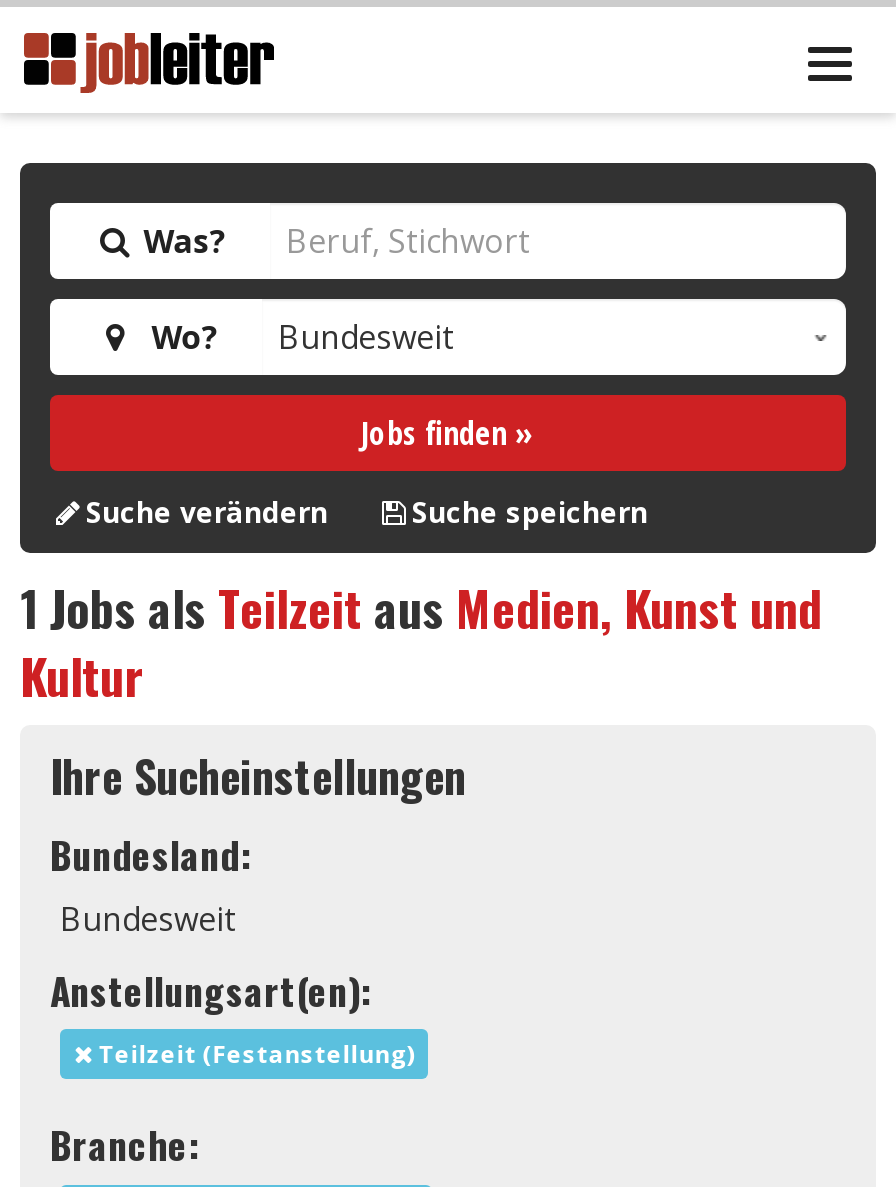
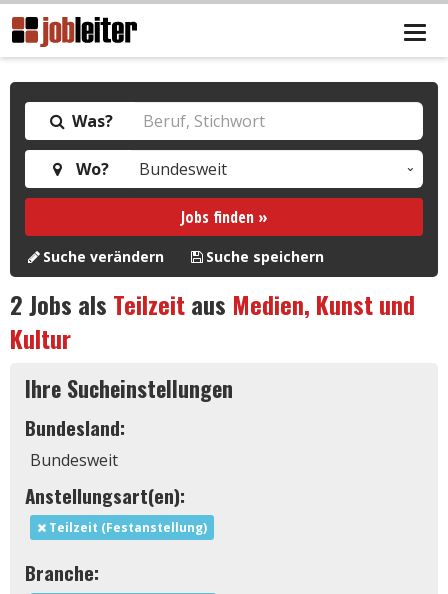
[20,571,822,643] 1 Jobs als Teilzeit aus Medien, Kunst und -> [10,286,415,322] 2 Jobs als Teilzeit aus Medien, Kunst und

